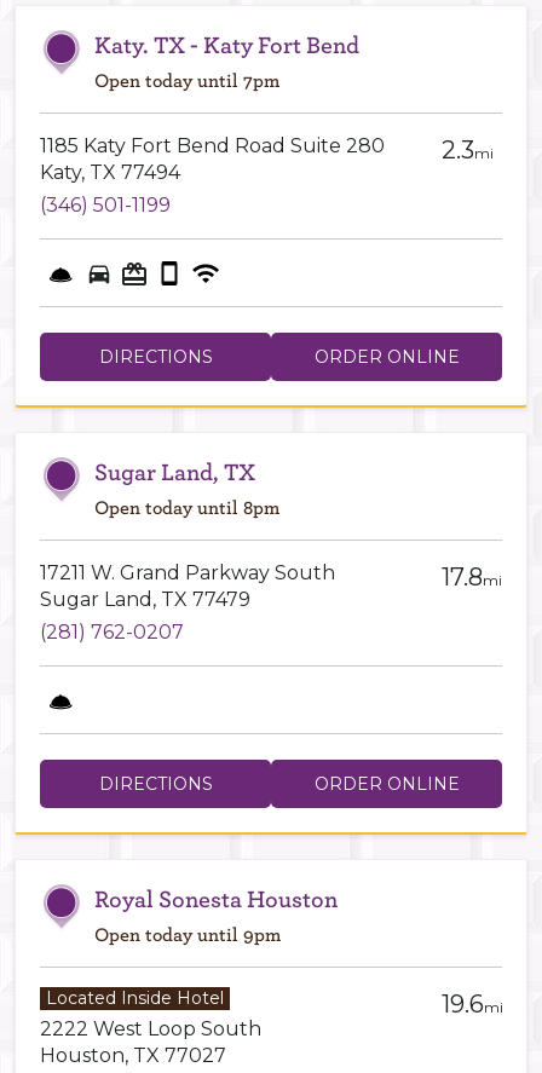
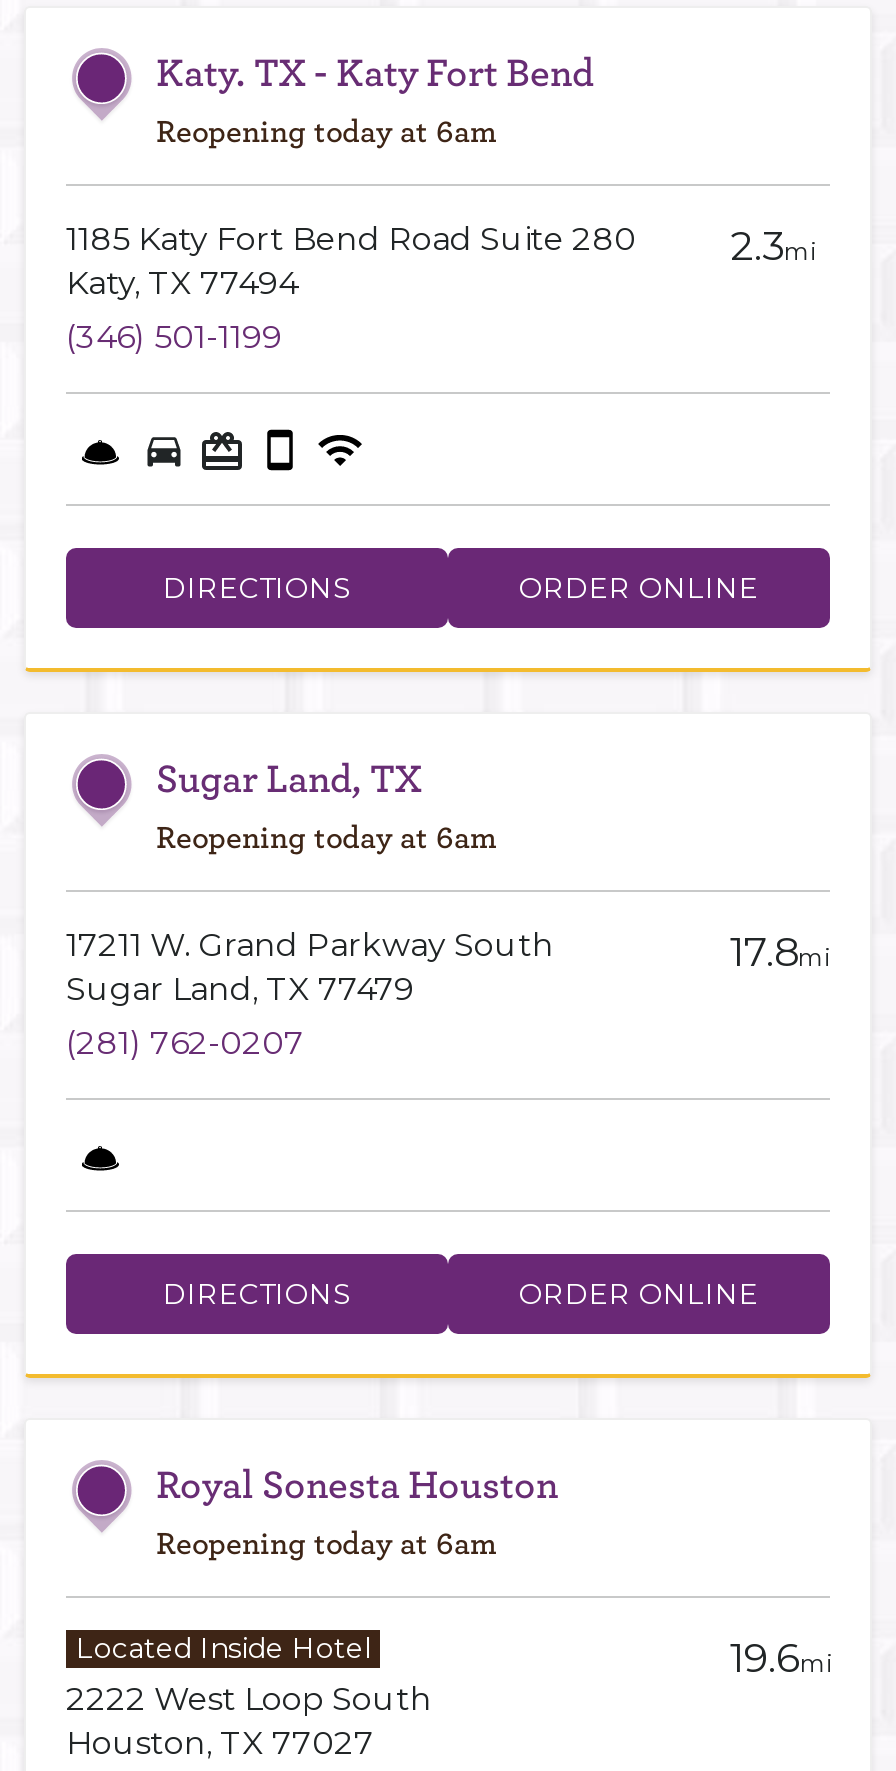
[94,69,279,91] Open today until 7pm -> [156,113,496,149] Reopening today at 6am
[94,496,279,518] Open today until 8pm -> [156,818,496,854] Reopening today at 6am
[94,923,281,945] Open today until 9pm -> [156,1524,496,1560] Reopening today at 6am

